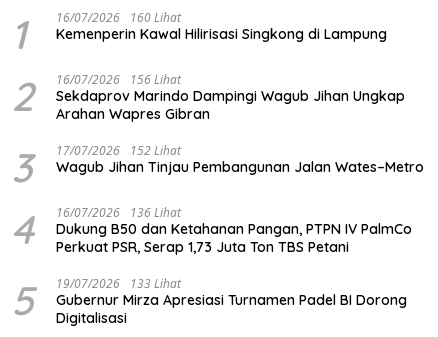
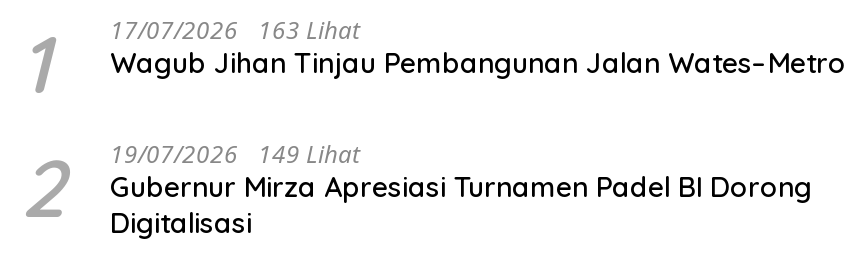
[56,9,387,43] 16/07/2026 160 Lihat | Kemenperin Kawal Hilirisasi Singkong di Lampung -> [110,14,360,48] 17/07/2026 163 Lihat
[11,71,412,325] 16/07/2026 156 Lihat | Sekdaprov Marindo Dampingi Wagub Jihan Ungkap | Arahan Wapres Gibran | 3 | 17/07/2026 152 Lihat | 4 | 16/07/2026 136 Lihat | Dukung B50 dan Ketahanan Pangan, PTPN IV PalmCo | Perkuat PSR, Serap 1,73 Juta Ton TBS Petani | 5 | 19/07/2026 133 Lihat -> [110,138,360,172] 19/07/2026 149 Lihat
moved [56,158,424,176] -> [110,46,846,82]: Wagub Jihan Tinjau Pembangunan Jalan Wates–Metro

